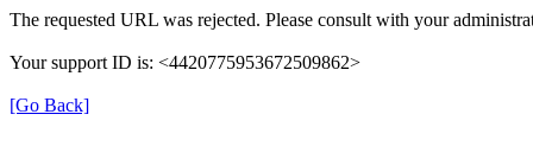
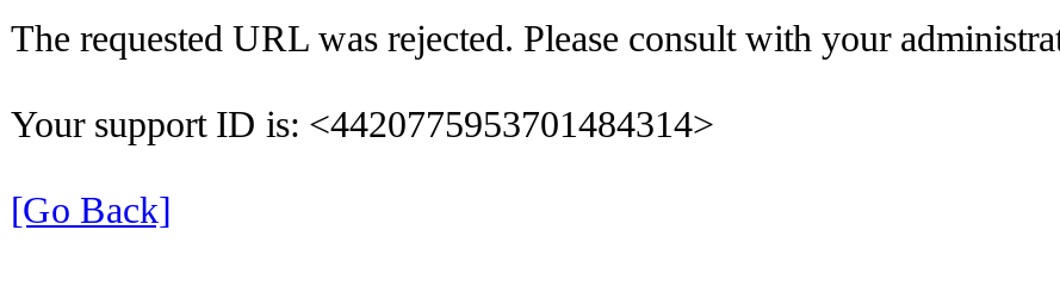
[10,52,360,72] Your support ID is: <4420775953672509862> -> [11,104,714,144] Your support ID is: <4420775953701484314>

